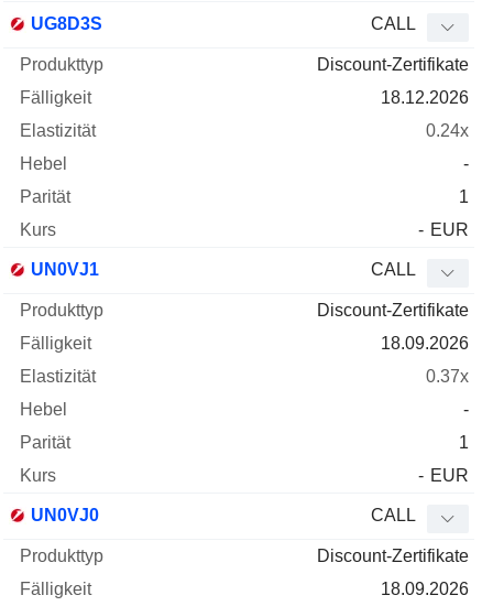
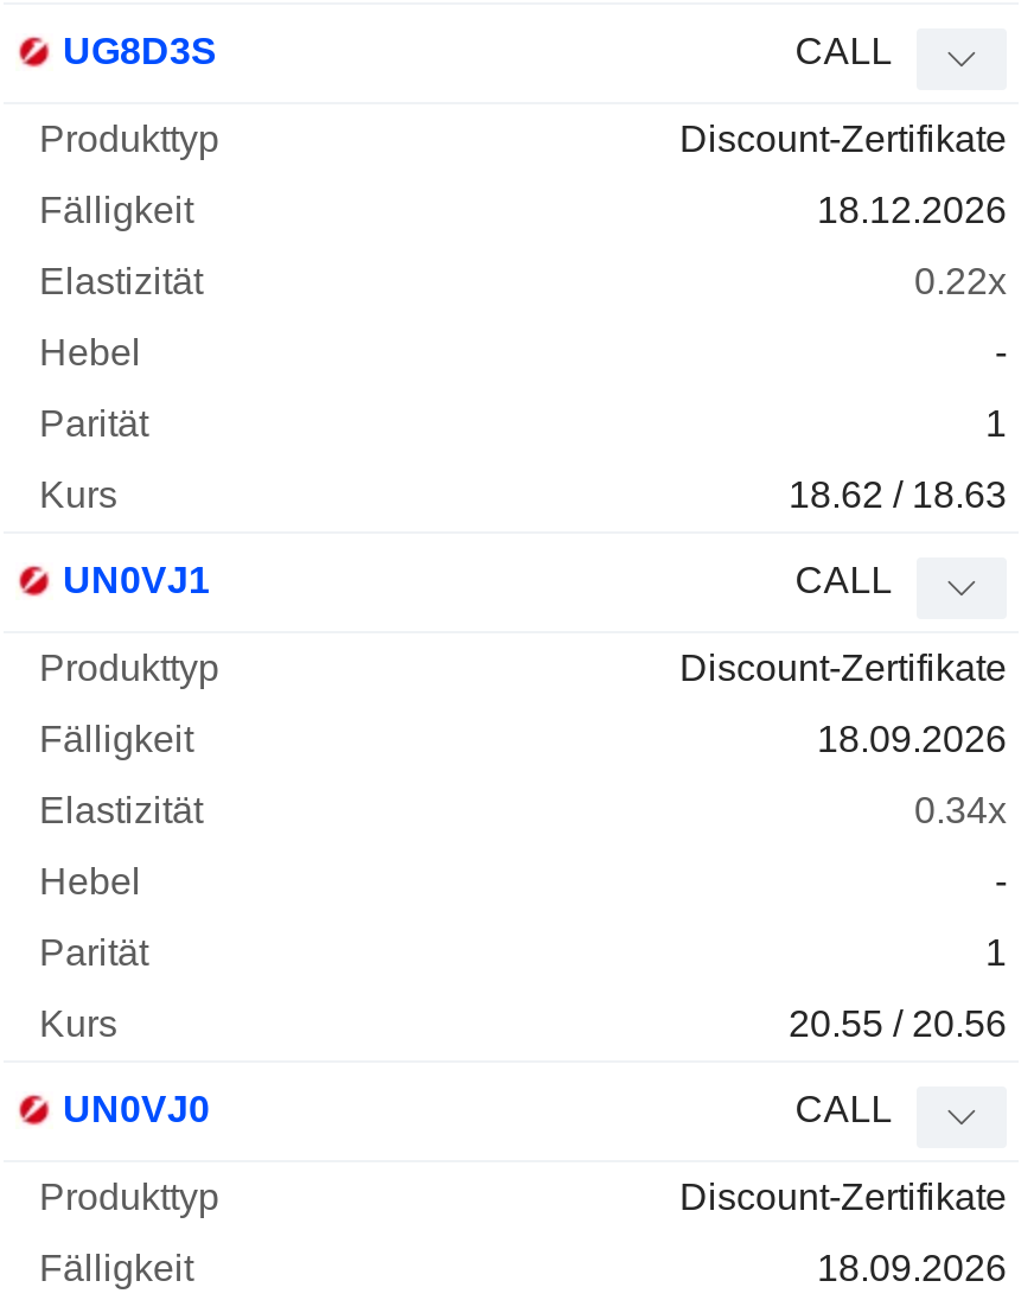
[426,121,469,140] 0.24x -> [914,261,1007,302] 0.22x
[418,221,469,239] - EUR -> [789,475,1007,515] 18.62 / 18.63
[426,367,469,386] 0.37x -> [914,790,1007,831] 0.34x
[418,466,469,485] - EUR -> [789,1004,1007,1044] 20.55 / 20.56

